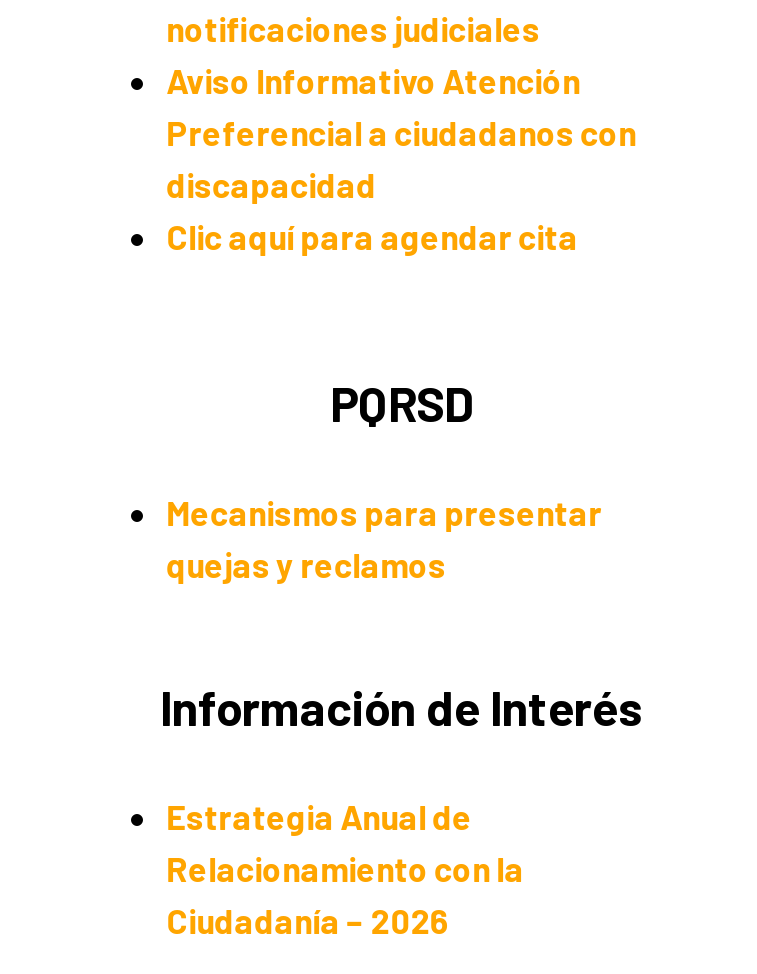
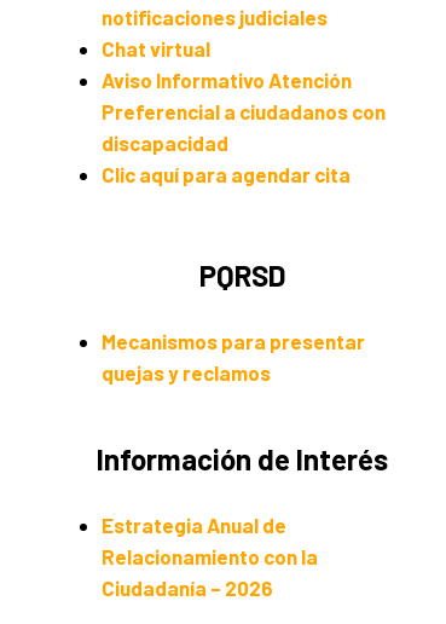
none -> [101,36,210,60] Chat virtual

